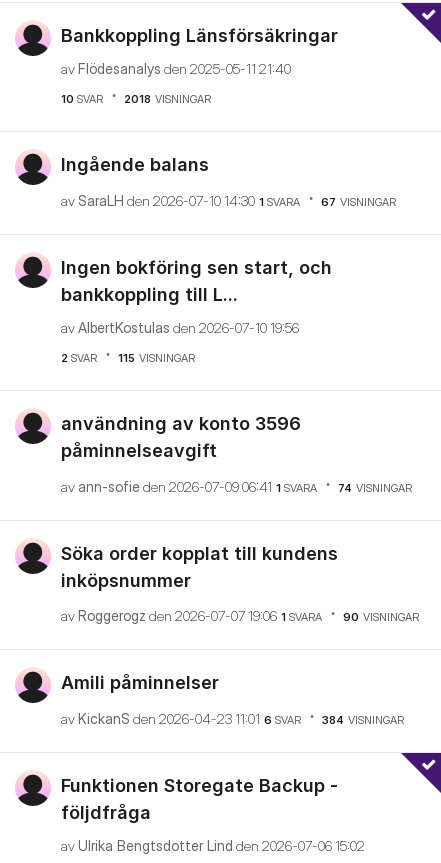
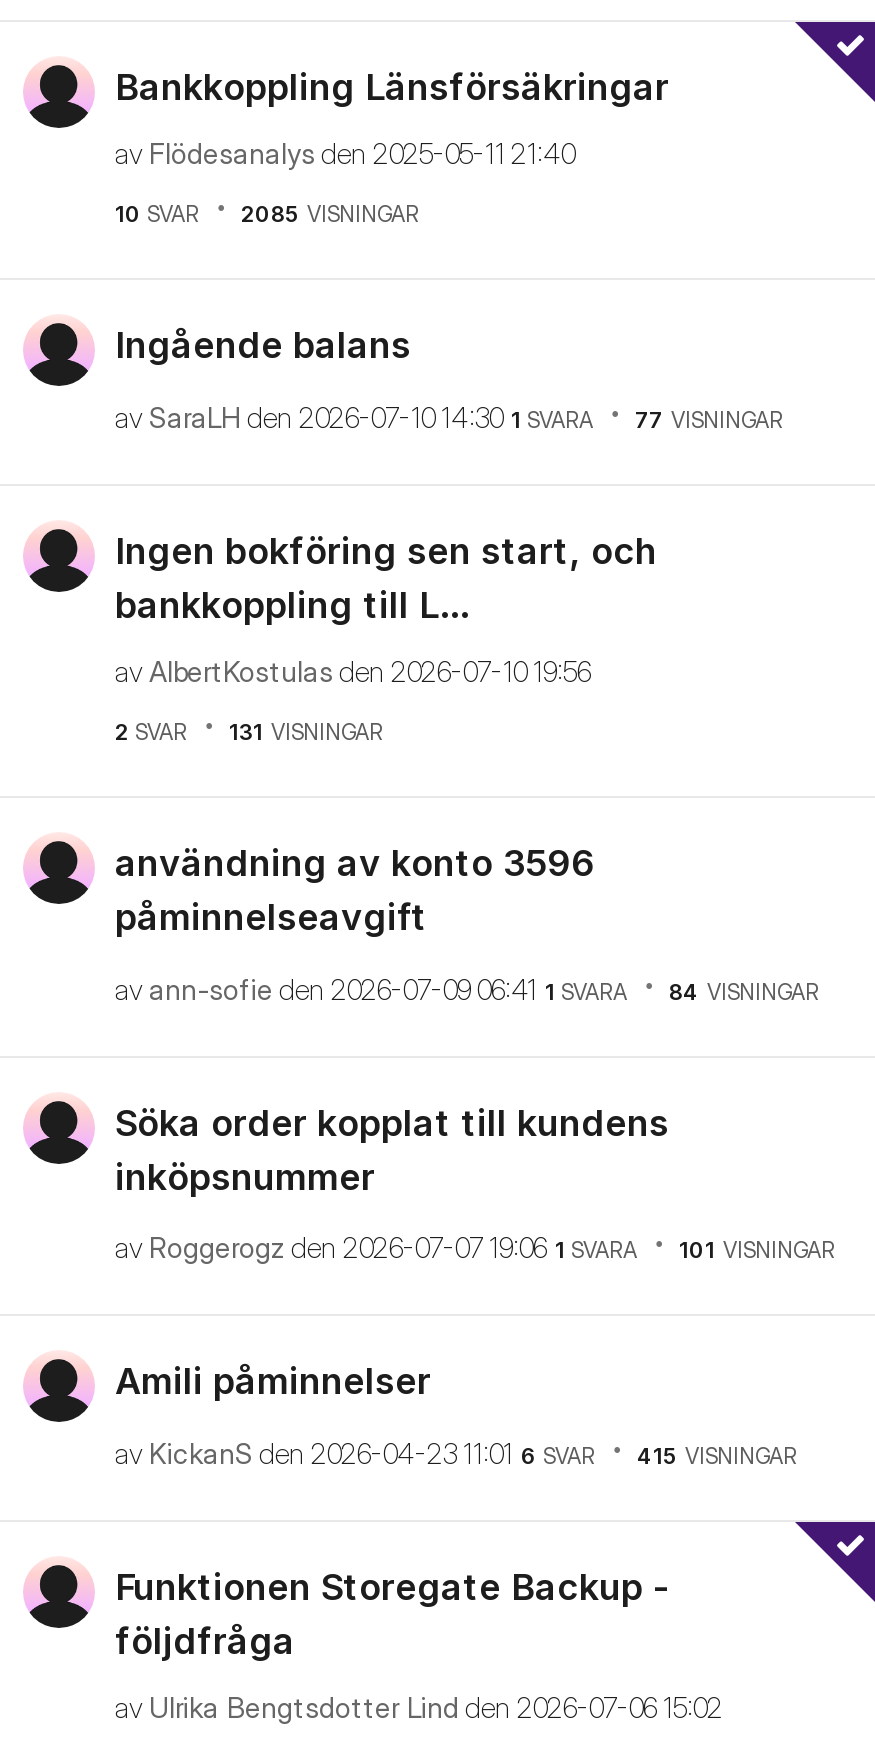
[61,92,211,106] 10 SVAR 2018 VISNINGAR -> [115,200,419,228] 10 SVAR 2085 VISNINGAR
[61,191,396,208] av SaraLH den 2026-07-10 14:30 1 SVARA 67 VISNINGAR -> [115,399,783,433] av SaraLH den 2026-07-10 14:30 1 SVARA 77 VISNINGAR
[61,351,195,365] 2 SVAR 115 VISNINGAR -> [115,718,383,746] 2 SVAR 131 VISNINGAR
[61,477,412,494] av ann-sofie den 2026-07-09 06:41 1 SVARA 74 VISNINGAR -> [115,971,819,1005] av ann-sofie den 2026-07-09 06:41 1 SVARA 84 VISNINGAR
[61,607,419,624] av Roggerogz den 2026-07-07 19:06 1 SVARA 90 VISNINGAR -> [115,1230,835,1264] av Roggerogz den 2026-07-07 19:06 1 SVARA 101 VISNINGAR
[61,709,404,726] av KickanS den 2026-04-23 11:01 6 SVAR 384 VISNINGAR -> [115,1435,797,1469] av KickanS den 2026-04-23 11:01 6 SVAR 415 VISNINGAR

